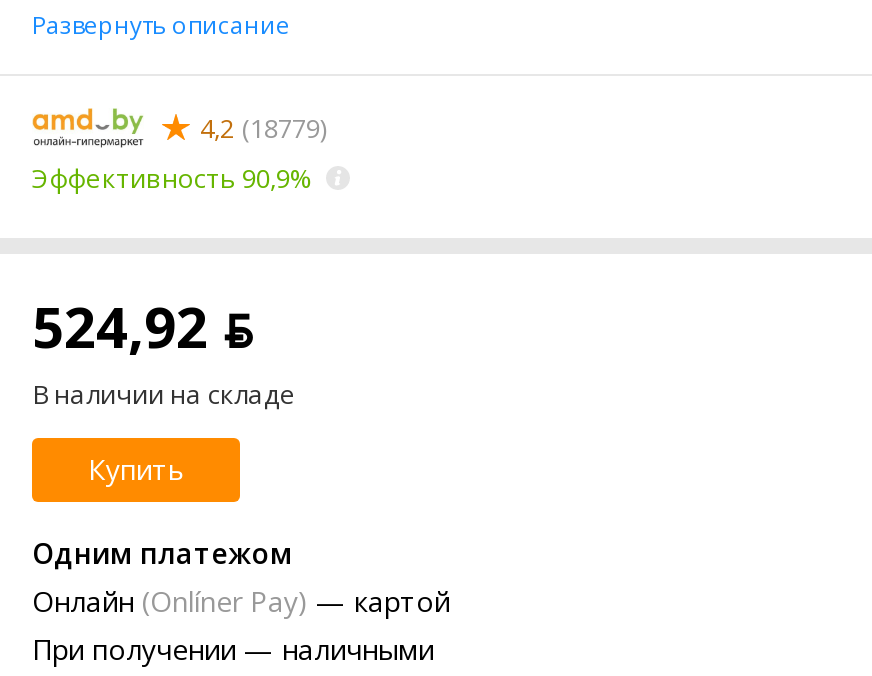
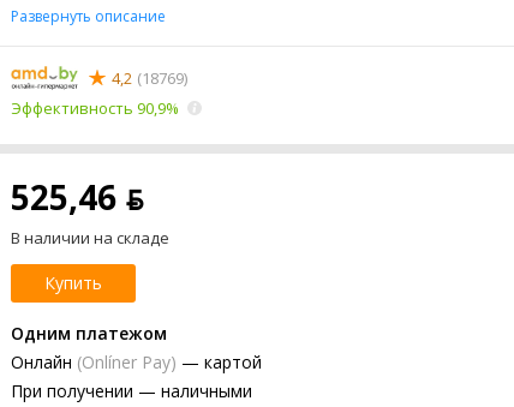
[200,111,326,147] 4,2 (18779) -> [112,68,187,89] 4,2 (18769)
[32,289,254,365] 524,92 ƃ -> [11,174,144,220] 525,46 ƃ

